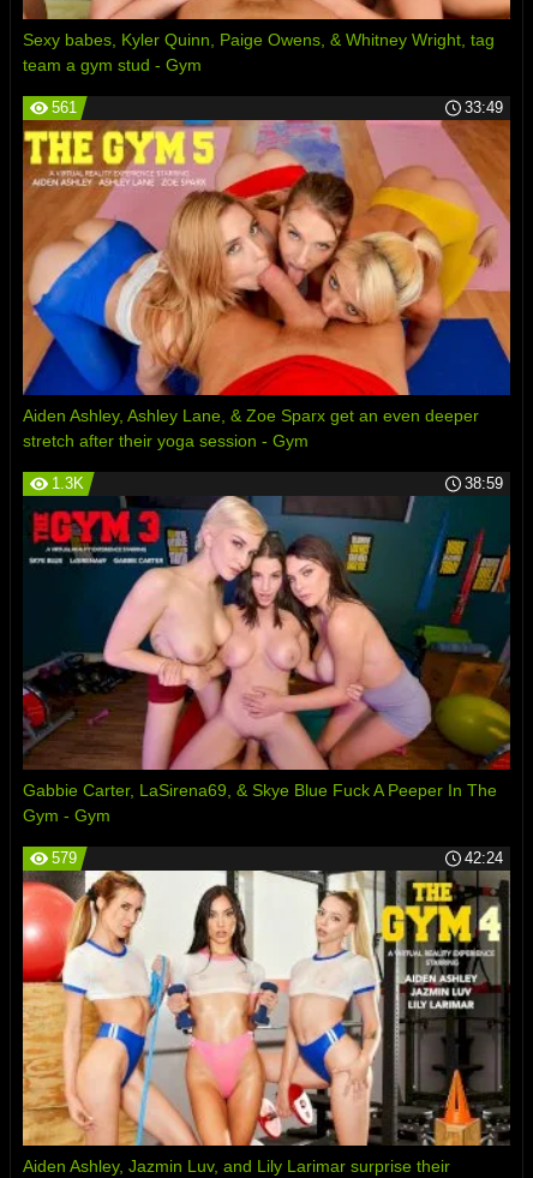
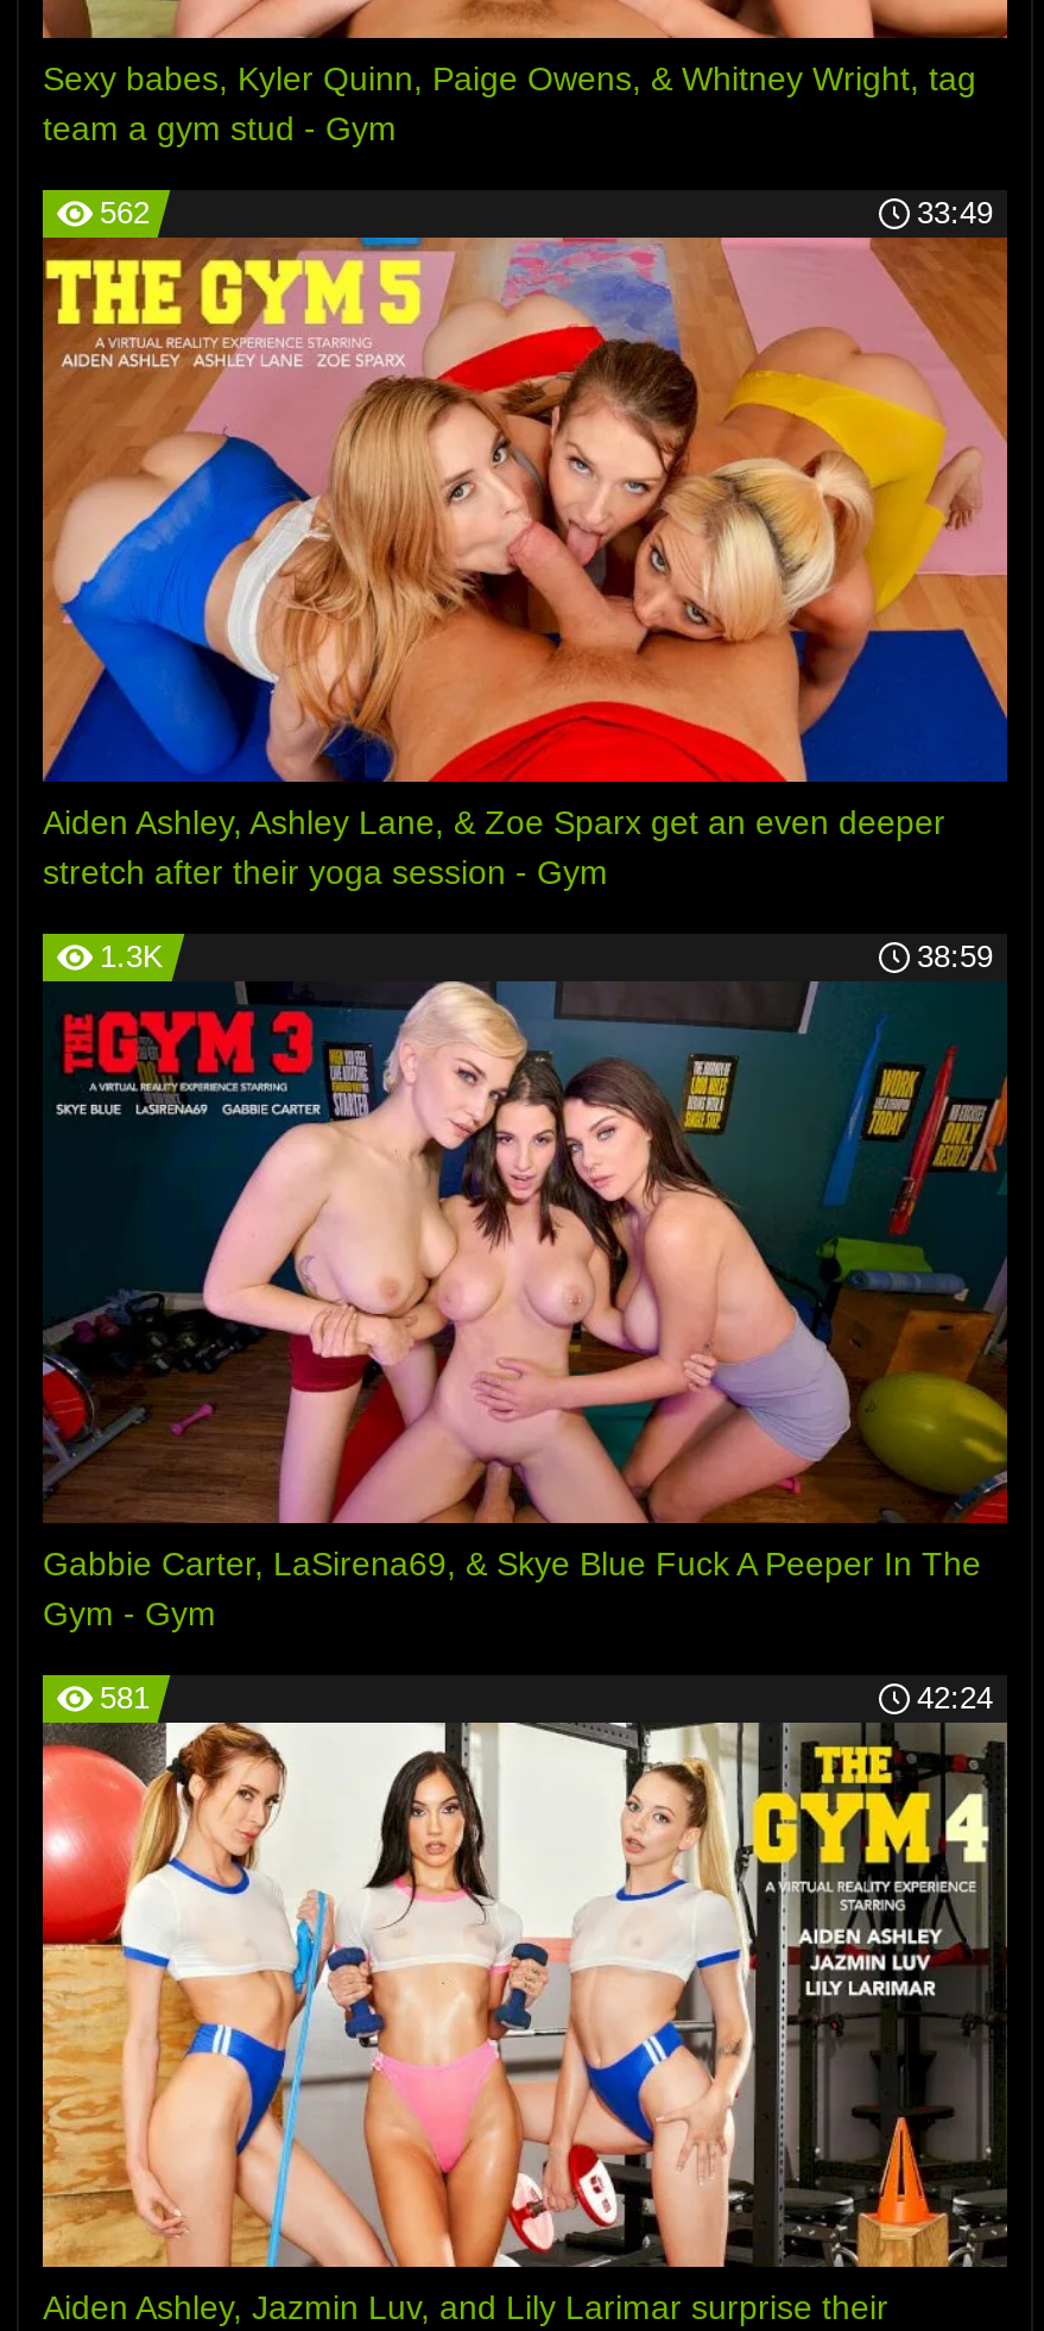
[52,99,77,117] 561 -> [100,196,150,231] 562
[52,849,77,867] 579 -> [100,1680,150,1716] 581

